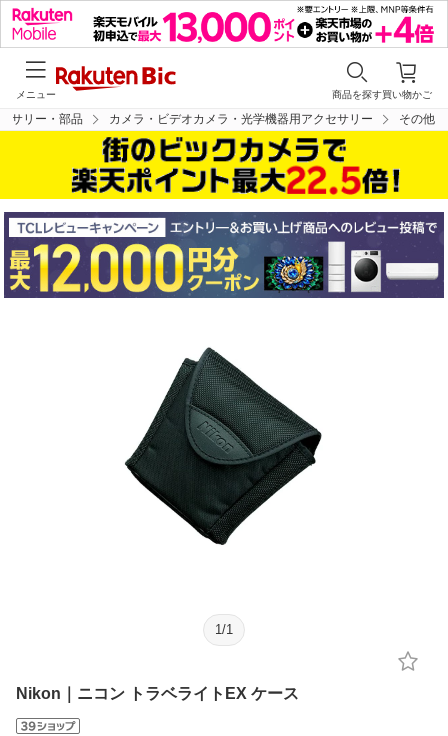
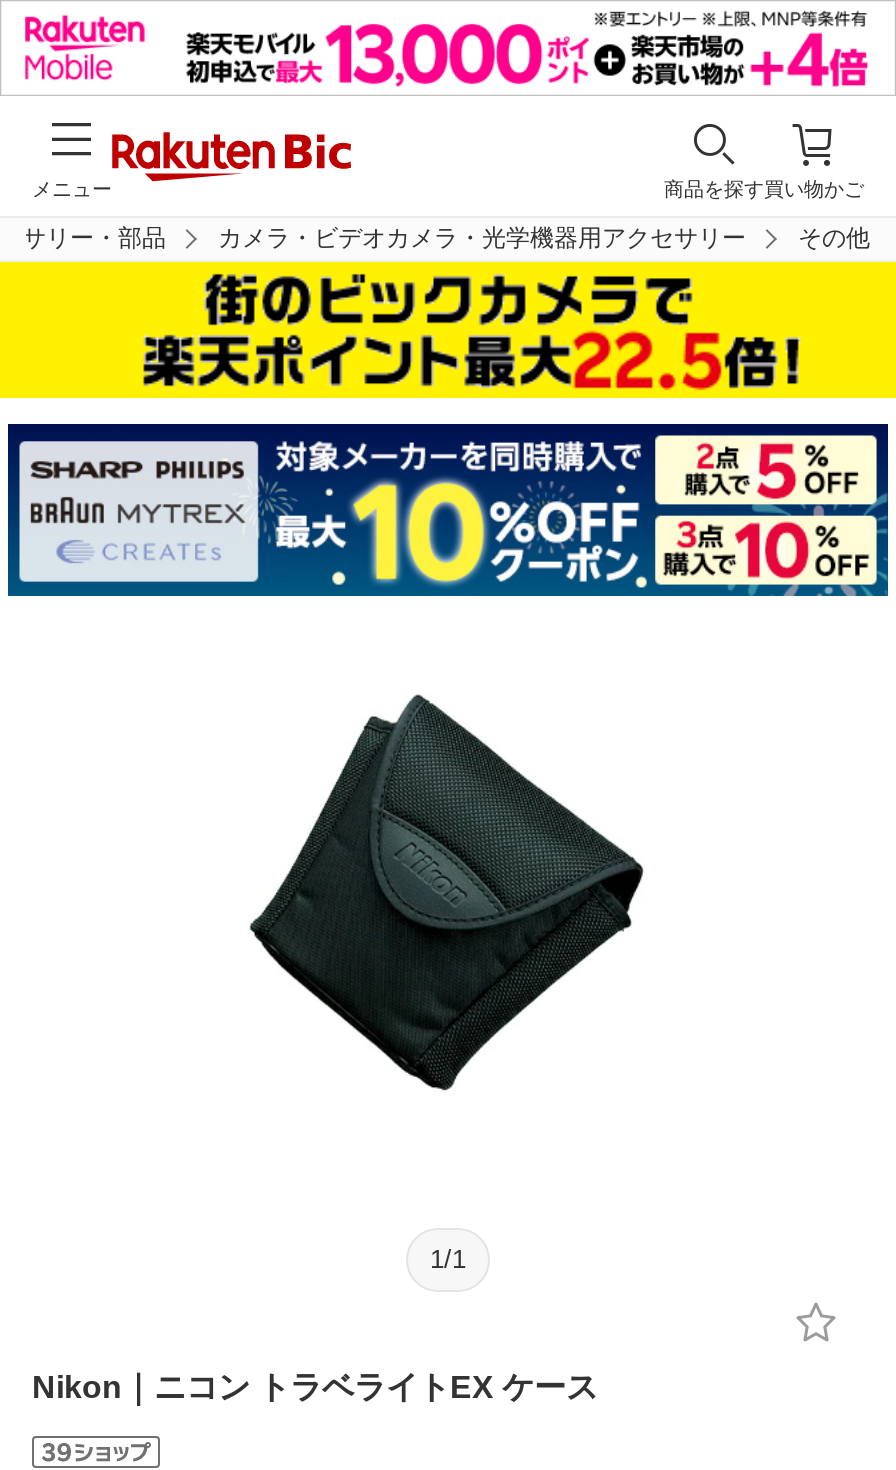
[4,212,444,298] [image] -> [8,426,888,596] [image]

